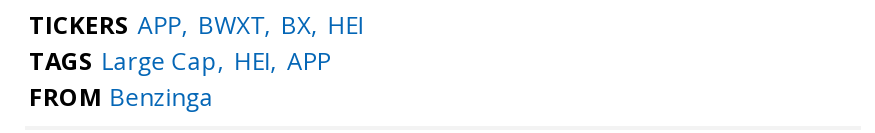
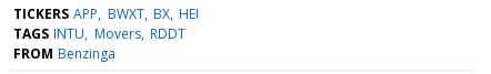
[29,44,331,78] TAGS Large Cap HEI APP -> [13,24,185,43] TAGS INTU Movers RDDT

